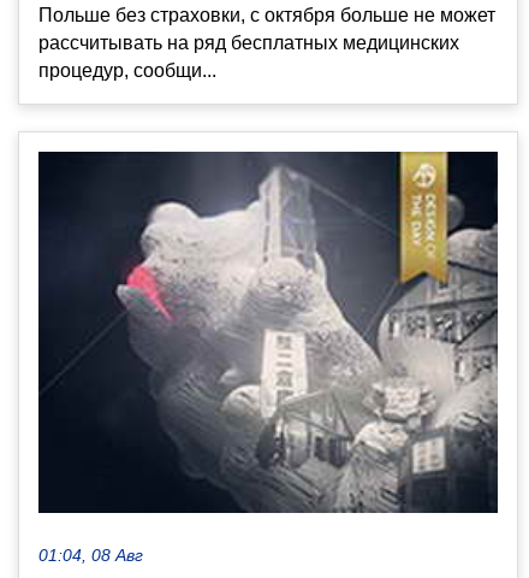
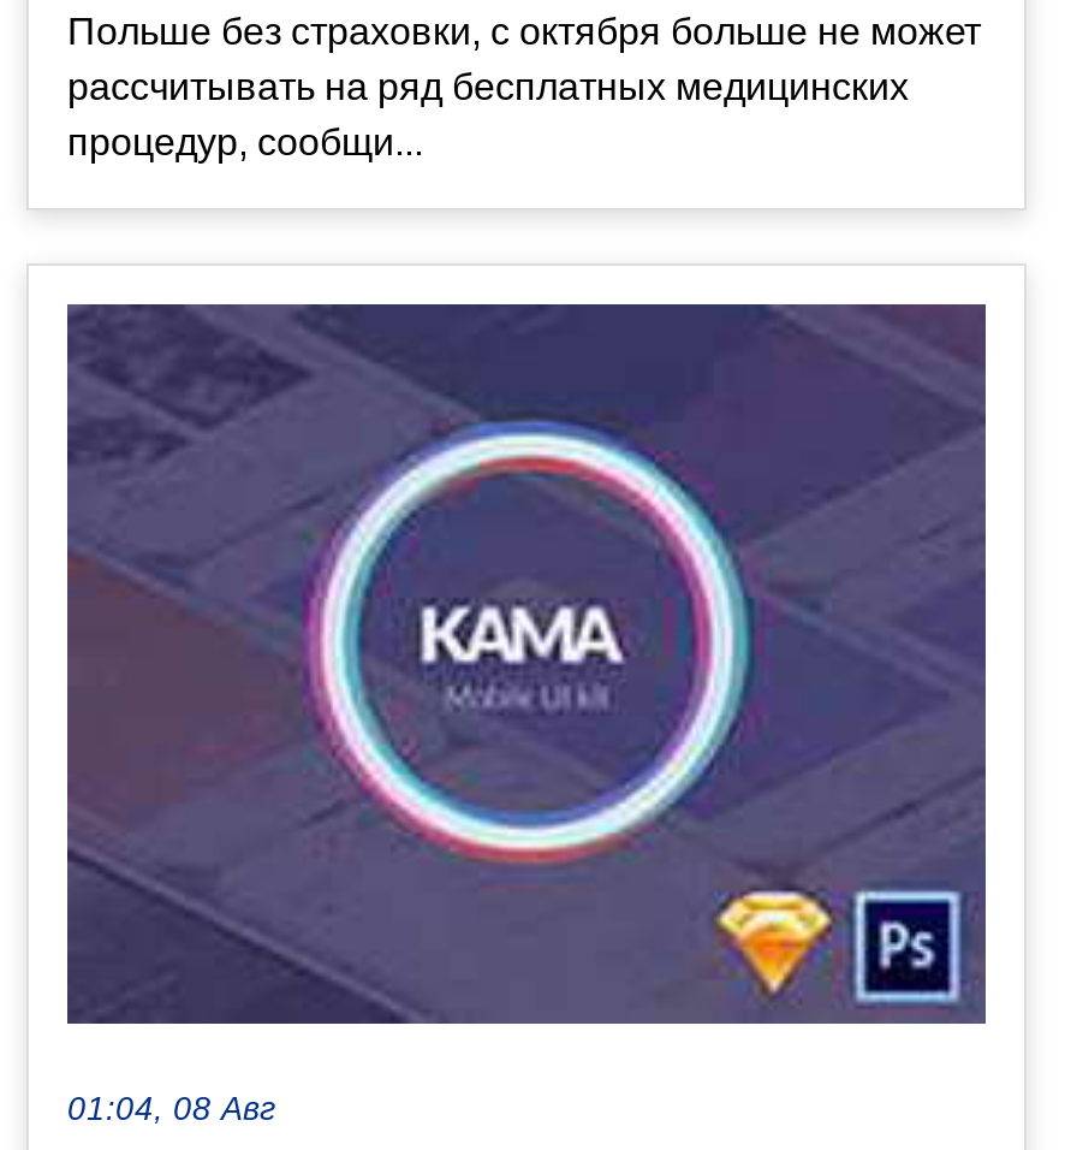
[38,151,499,514] [image] -> [65,301,988,1027] [image]

